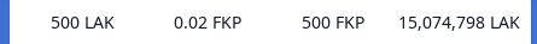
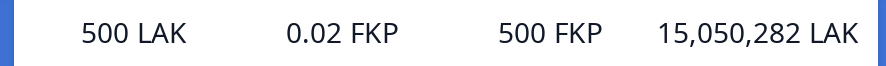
[302,11,520,34] 500 FKP 15,074,798 LAK -> [498,13,859,51] 500 FKP 15,050,282 LAK

